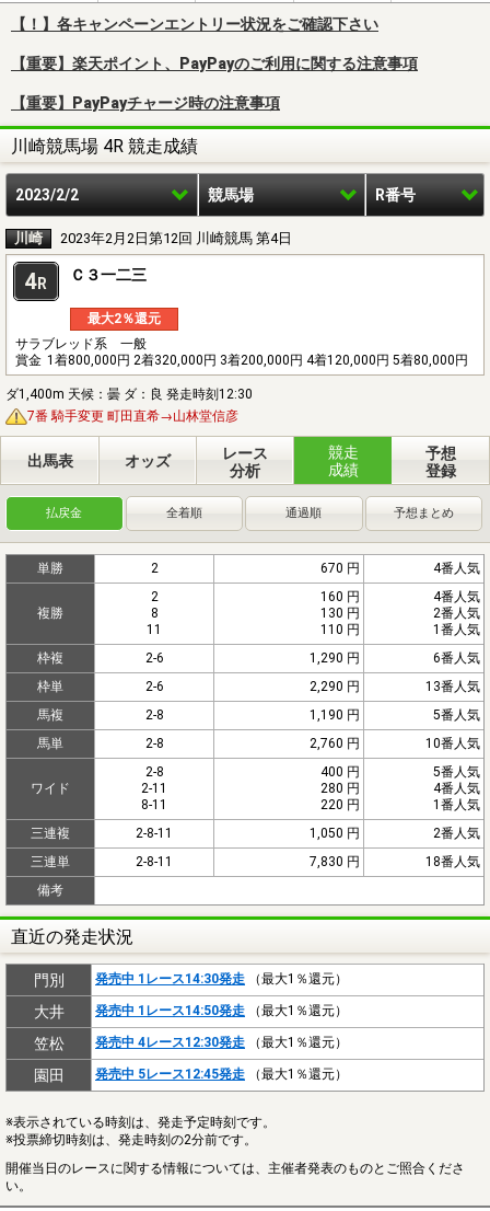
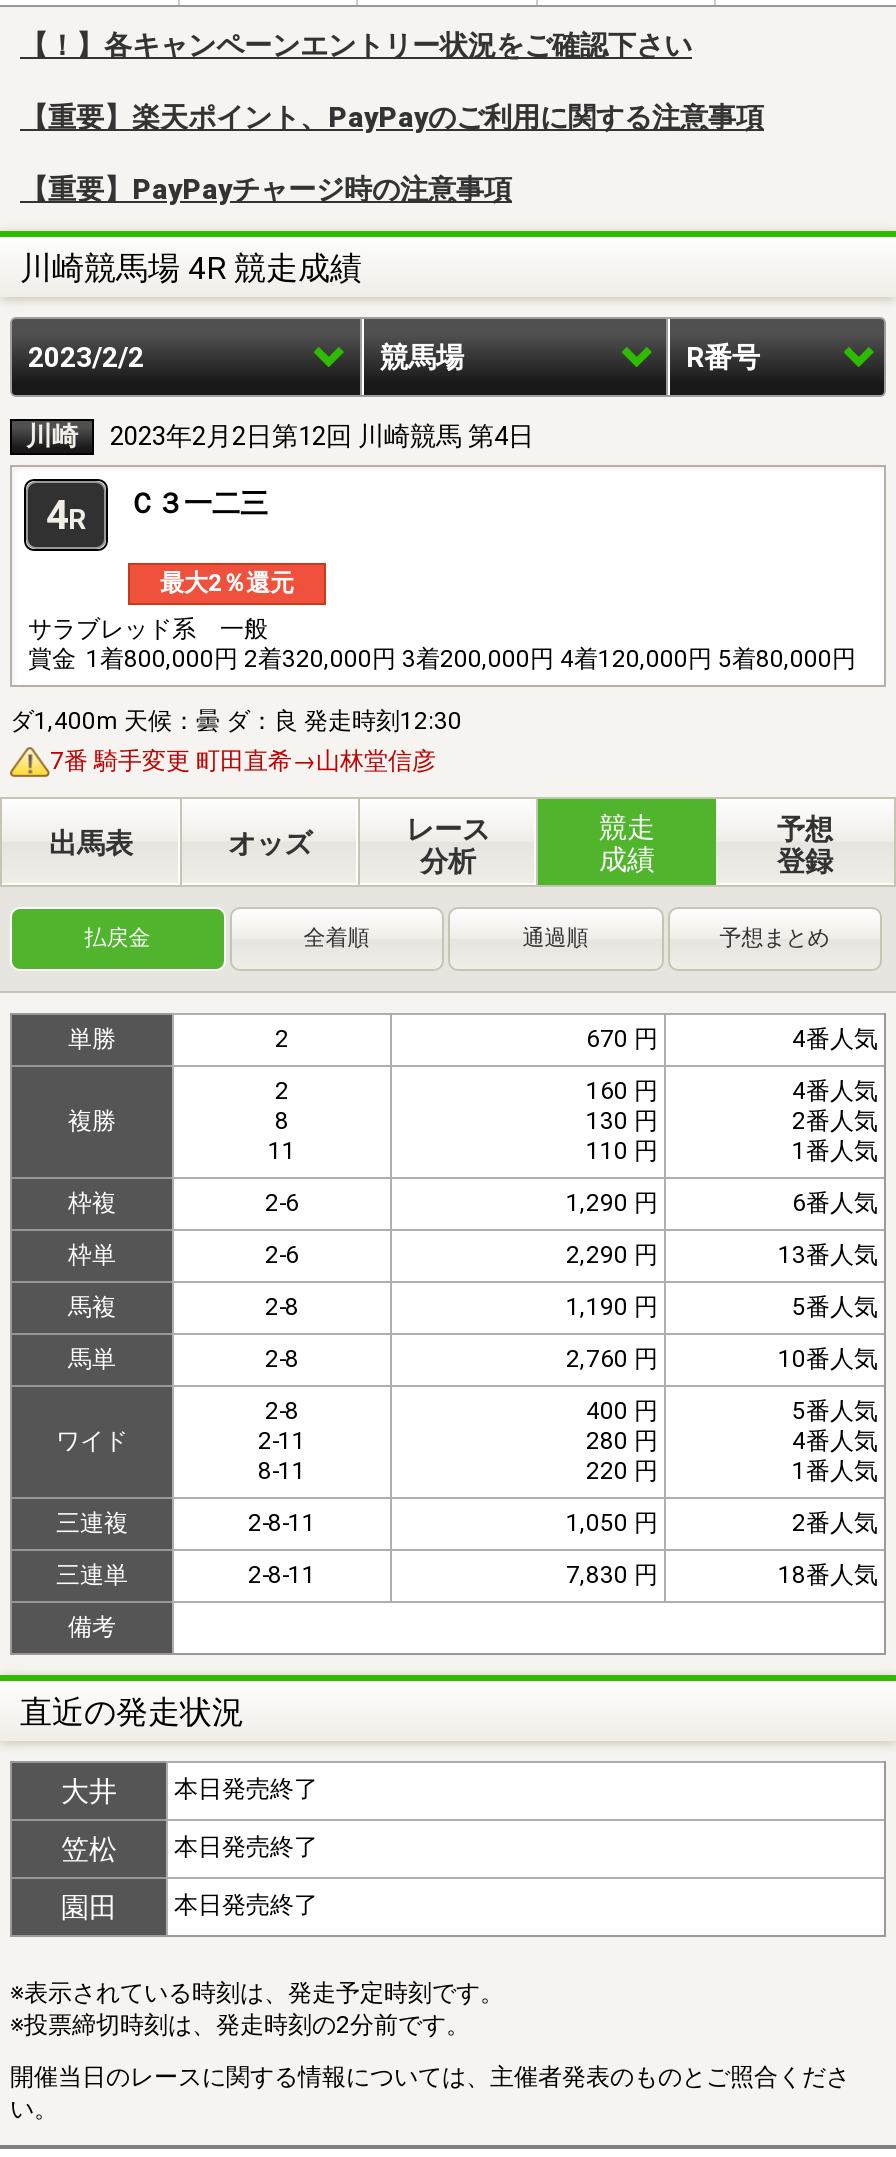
[33,971,348,989] 門別 | 発売中 1レース14:30発走（最大1％還元） -> none
[95,1003,348,1018] 発売中 1レース14:50発走（最大1％還元） -> [174,1775,318,1803] 本日発売終了
[95,1034,348,1050] 発売中 4レース12:30発走（最大1％還元） -> [174,1833,318,1861] 本日発売終了
[95,1066,348,1082] 発売中 5レース12:45発走（最大1％還元） -> [174,1891,318,1919] 本日発売終了

